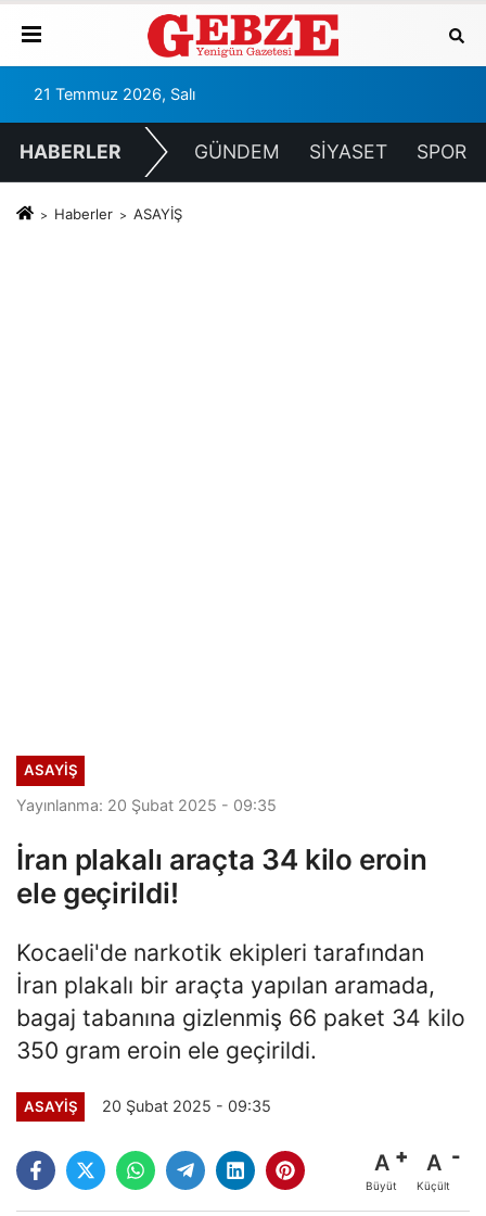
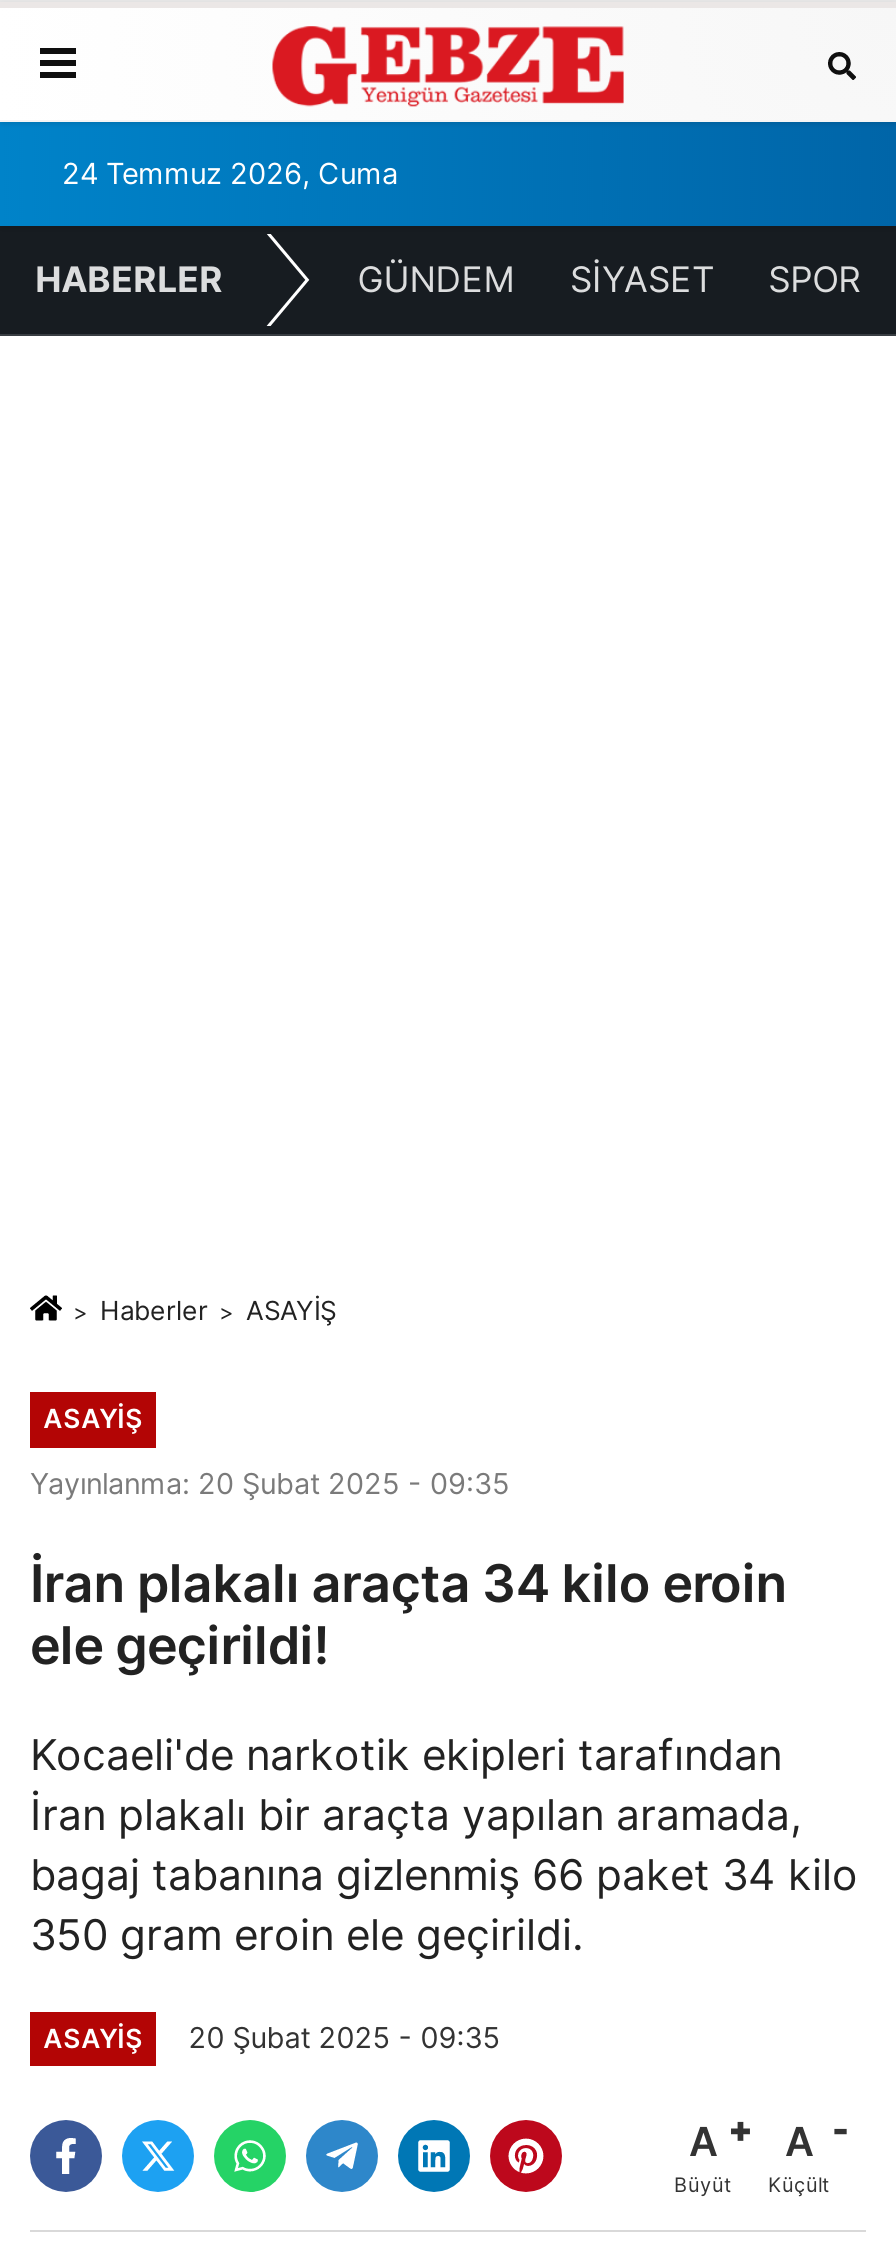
[34,85,195,104] 21 Temmuz 2026, Salı -> [62,156,398,192] 24 Temmuz 2026, Cuma
moved [54,205,182,222] -> [100,1294,336,1326]: Haberler | ASAYİŞ

